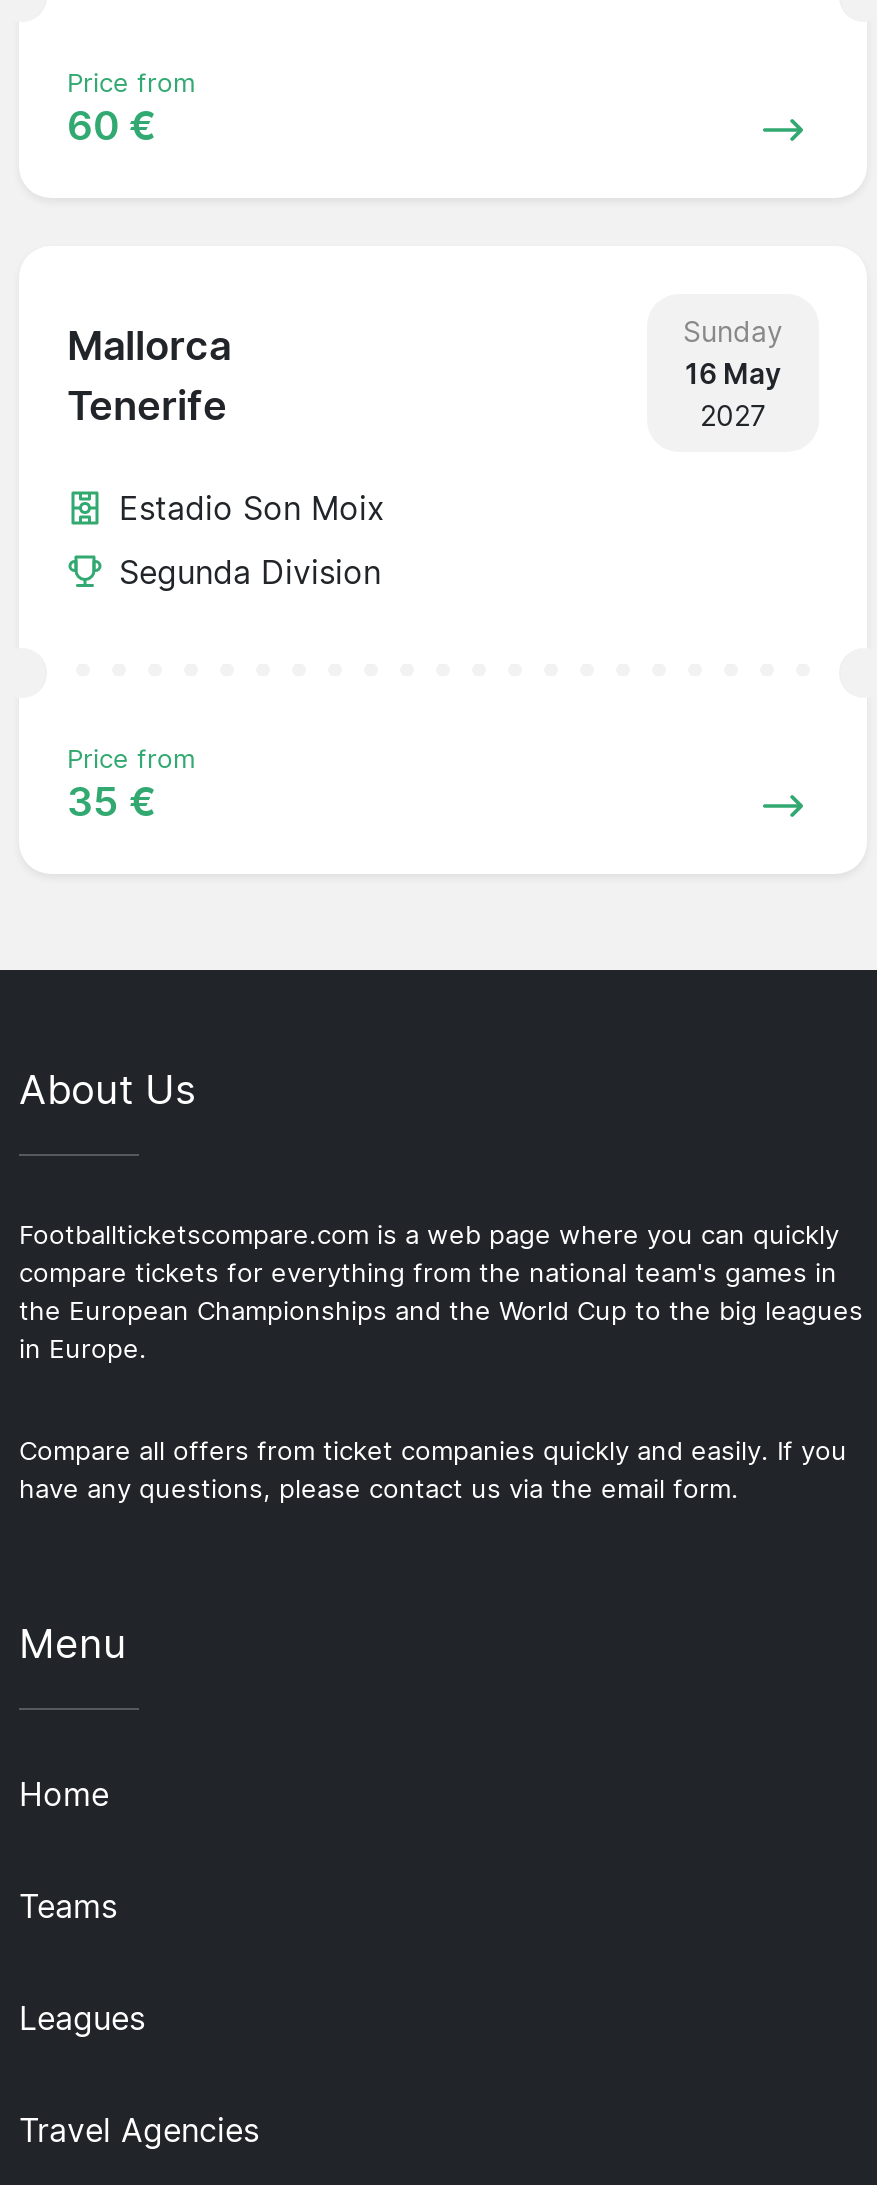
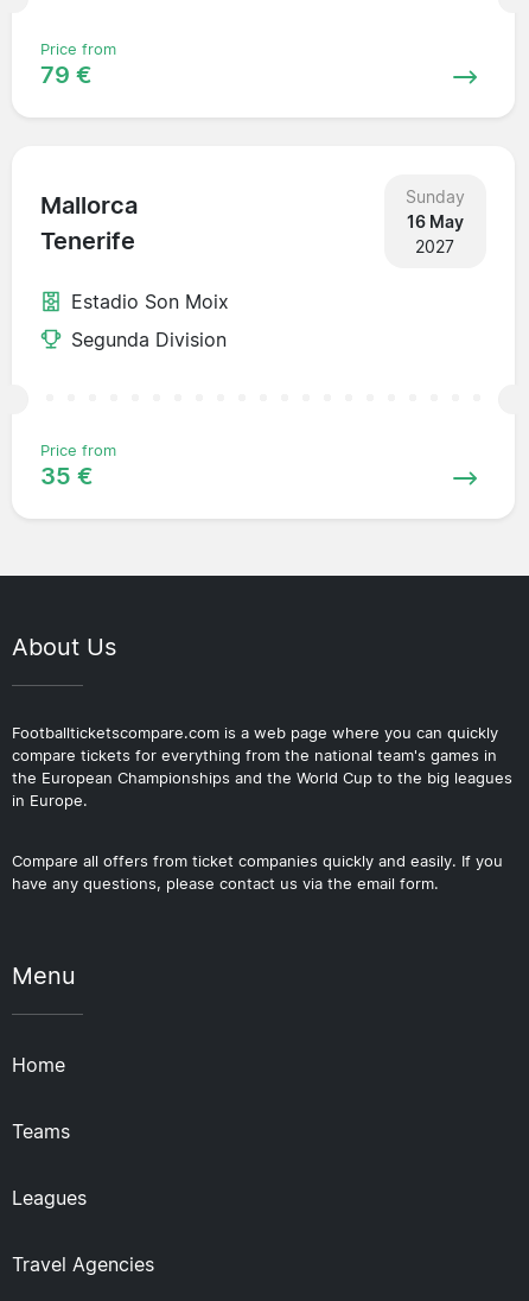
[67,101,157,149] 60 € -> [40,60,93,89] 79 €

